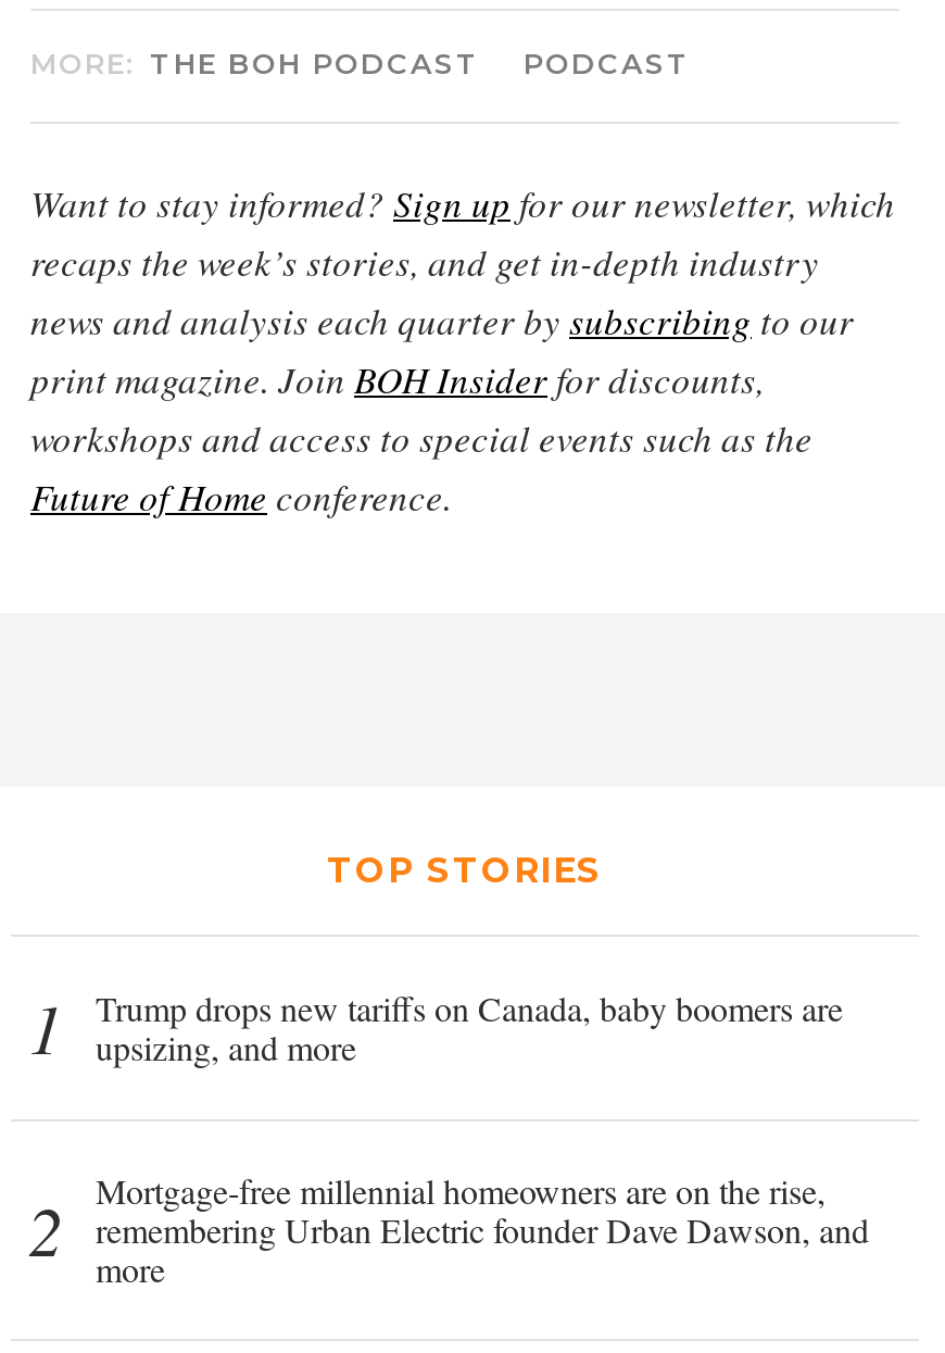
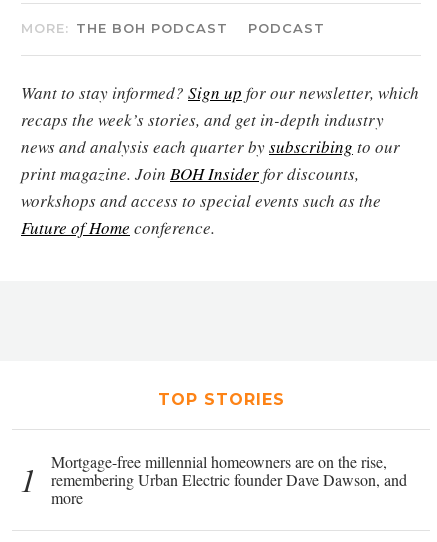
[28,985,843,1277] Trump drops new tariffs on Canada, baby boomers are | upsizing, and more | 2 -> none

